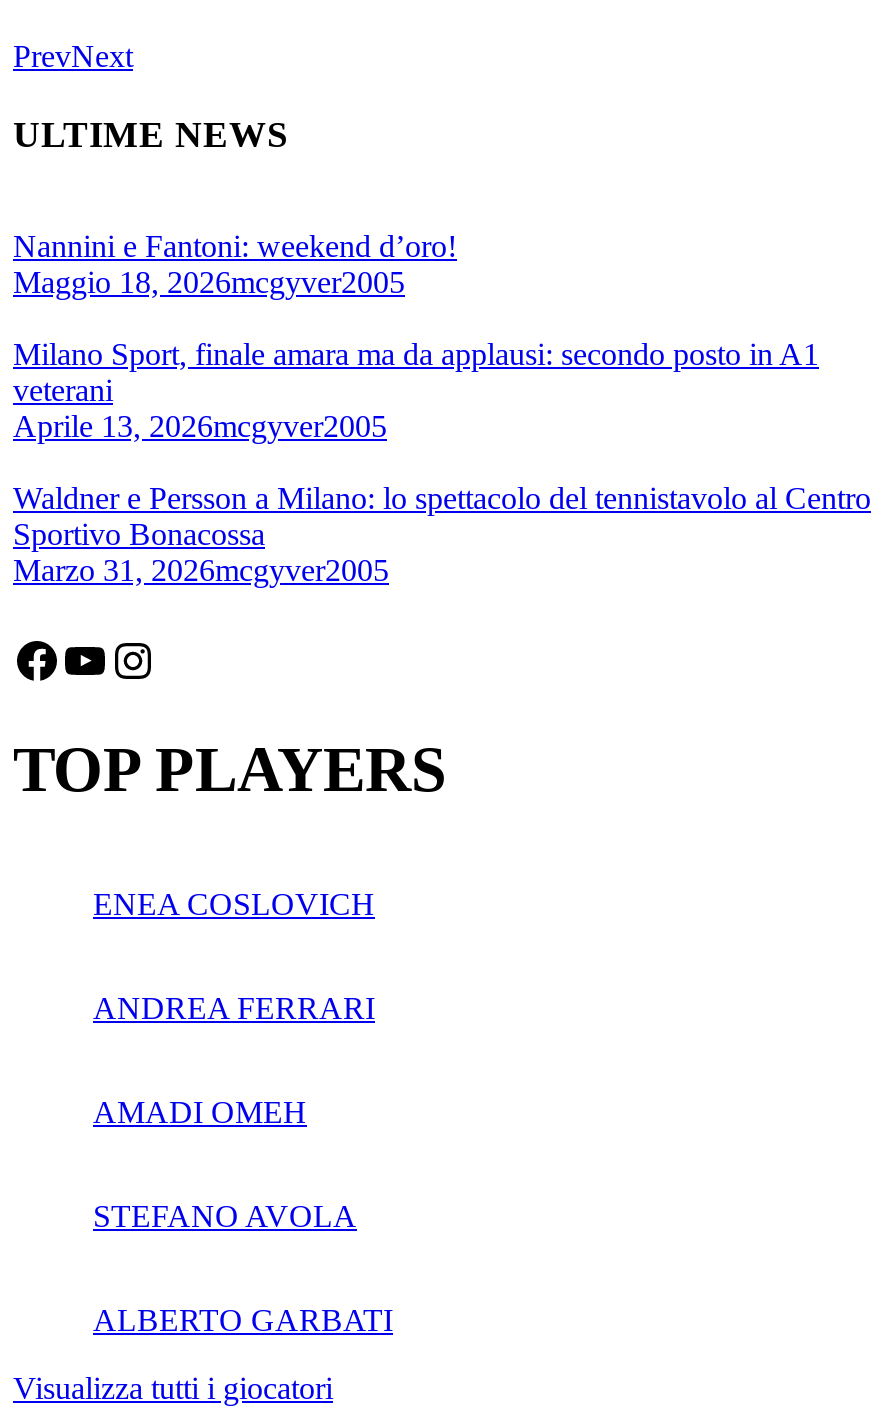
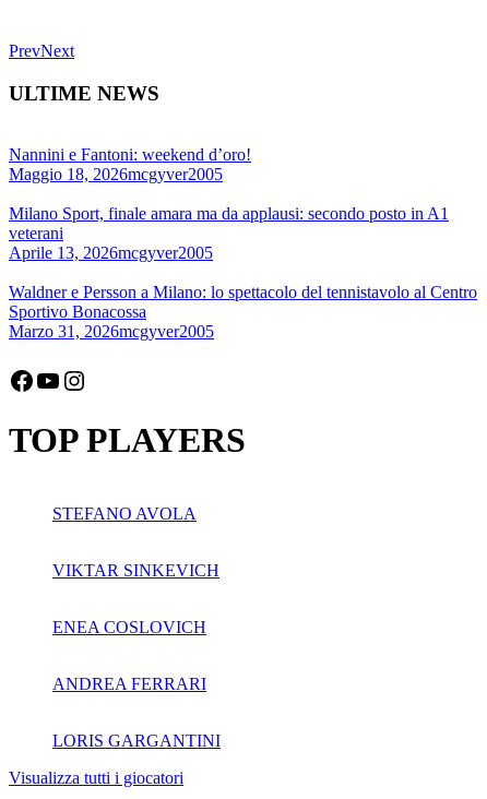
none -> [52,561,219,579] VIKTAR SINKEVICH
moved [93,887,375,1025] -> [52,618,206,693]: ENEA COSLOVICH | ANDREA FERRARI
[93,1095,393,1337] AMADI OMEH | ALBERTO GARBATI -> [52,731,221,750] LORIS GARGANTINI
moved [93,1199,357,1233] -> [52,504,197,523]: STEFANO AVOLA

